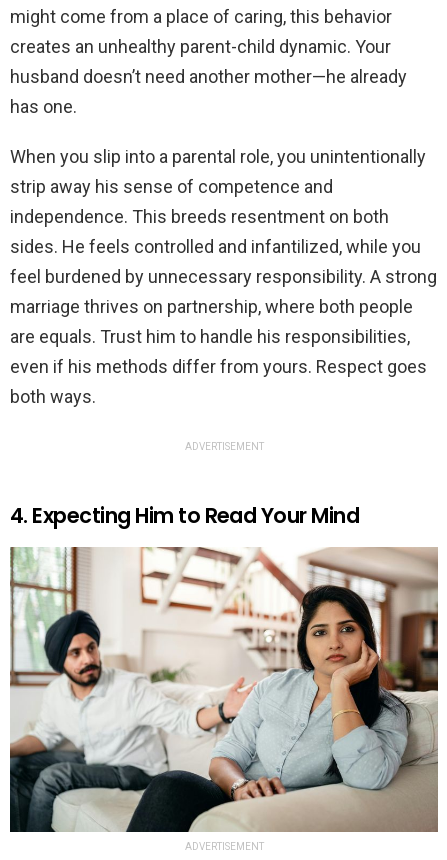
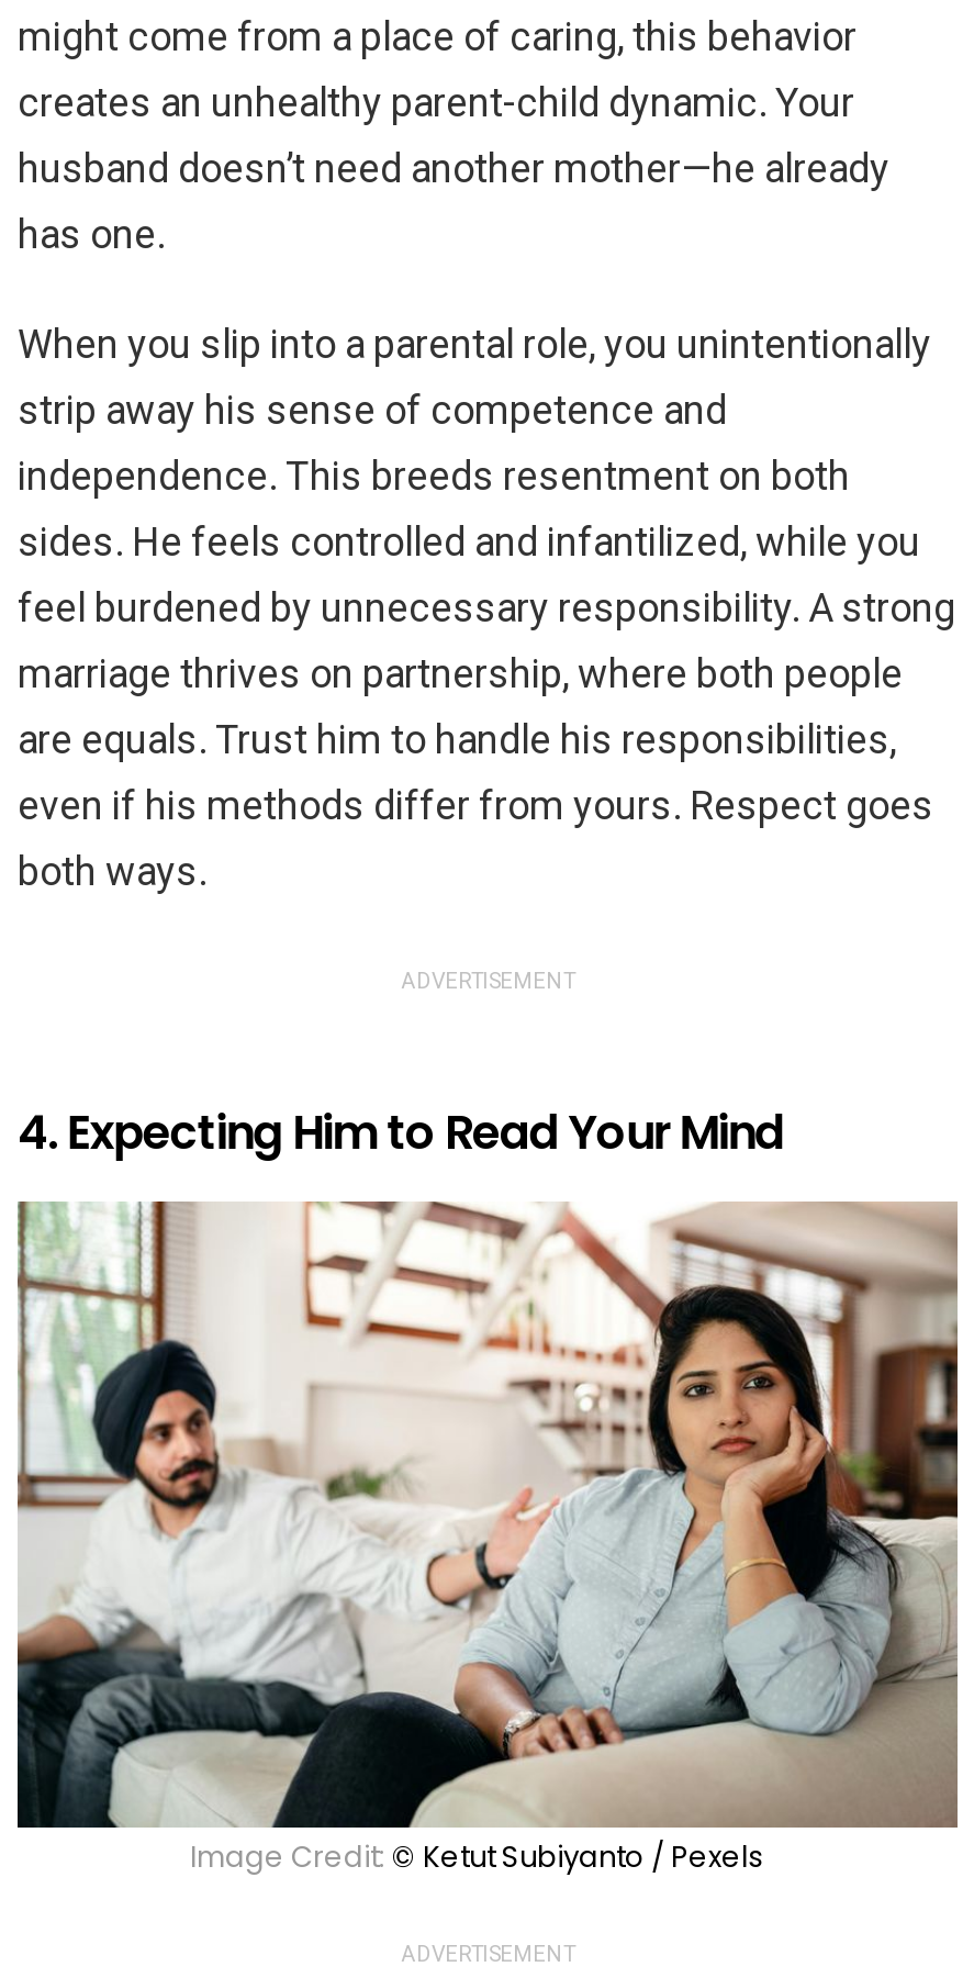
none -> [190,1837,763,1879] Image Credit: © Ketut Subiyanto / Pexels

